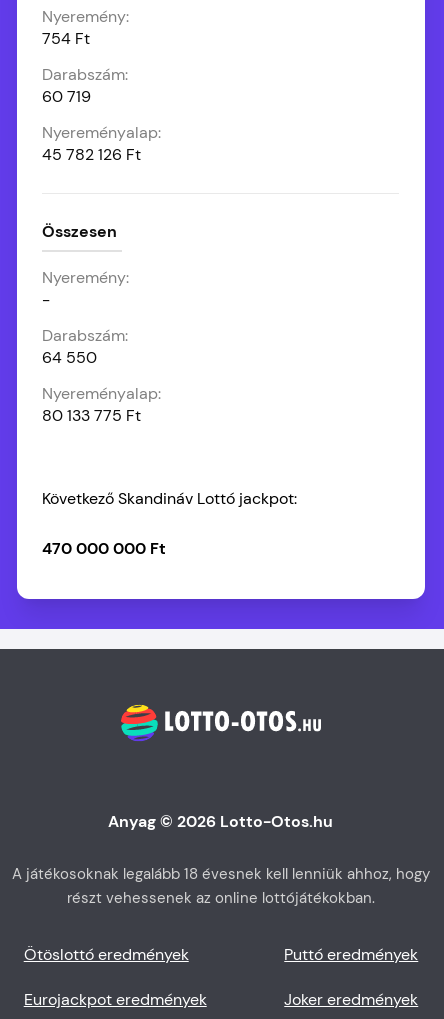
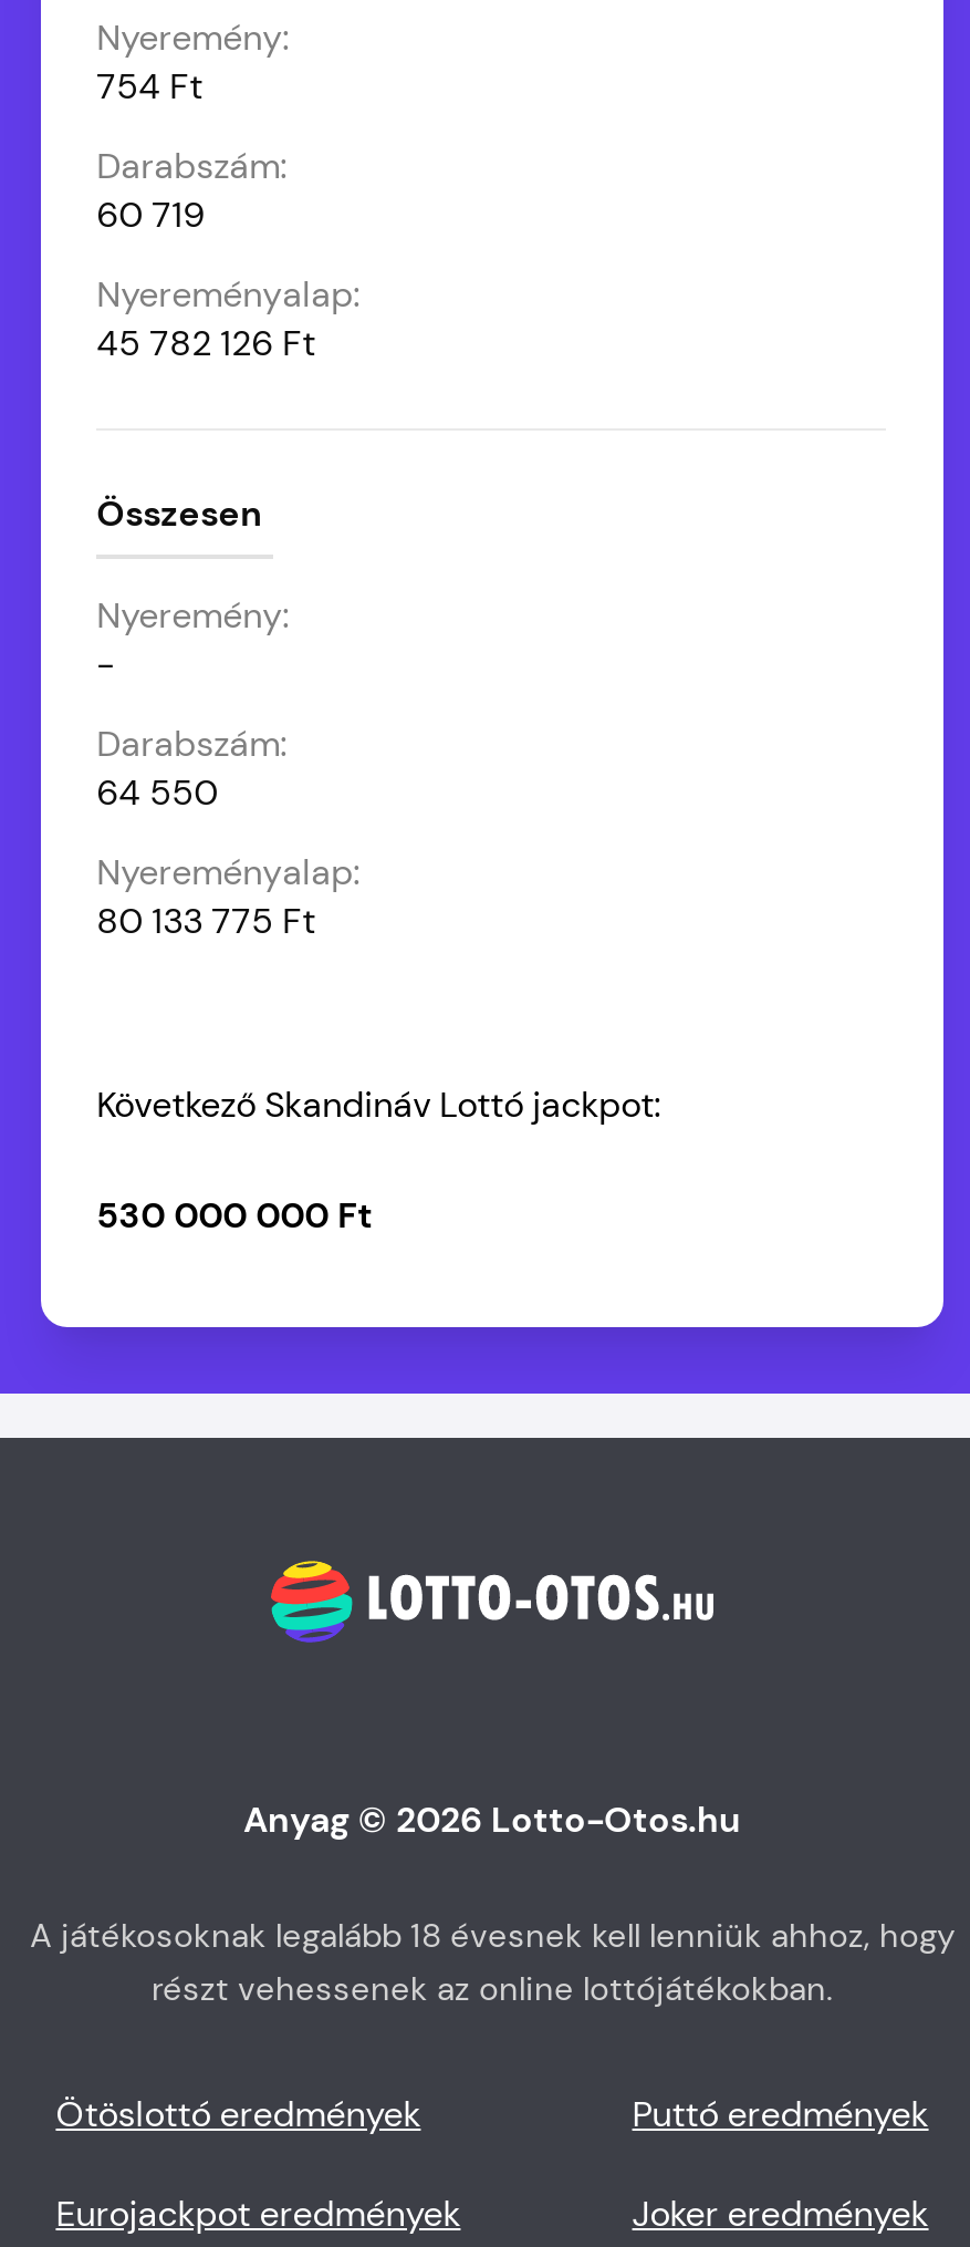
[42,538,166,559] 470 000 000 Ft -> [97,1192,373,1239] 530 000 000 Ft

